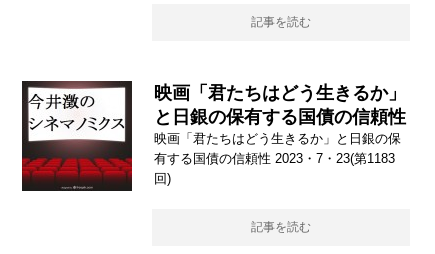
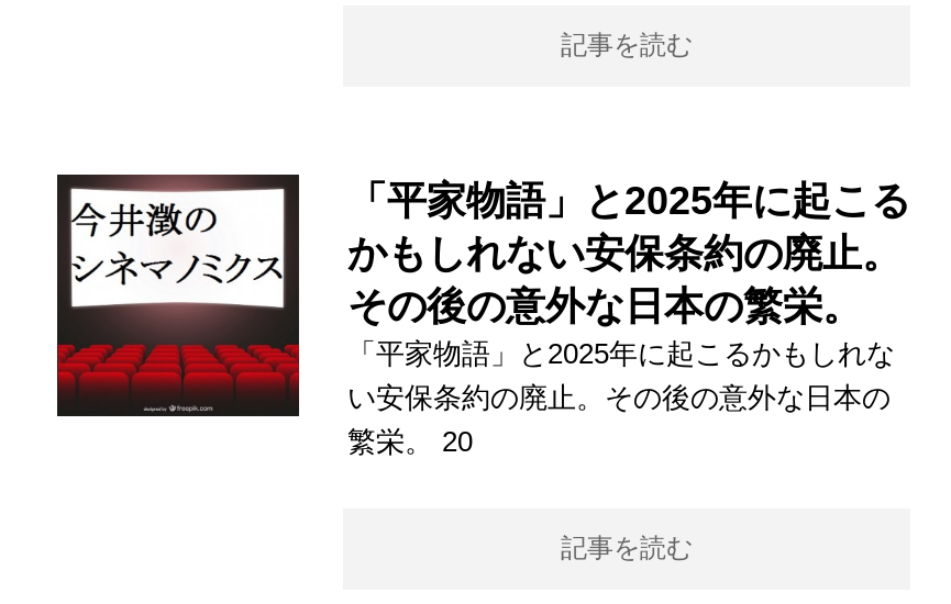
[154,83,406,186] 映画「君たちはどう生きるか」 | と日銀の保有する国債の信頼性 | 映画「君たちはどう生きるか」と日銀の保 | 有する国債の信頼性 2023・7・23(第1183 | 回) -> [347,179,910,458] 「平家物語」と2025年に起こる | かもしれない安保条約の廃止。 | その後の意外な日本の繁栄。 | 「平家物語」と2025年に起こるかもしれな | い安保条約の廃止。その後の意外な日本の | 繁栄。 20

